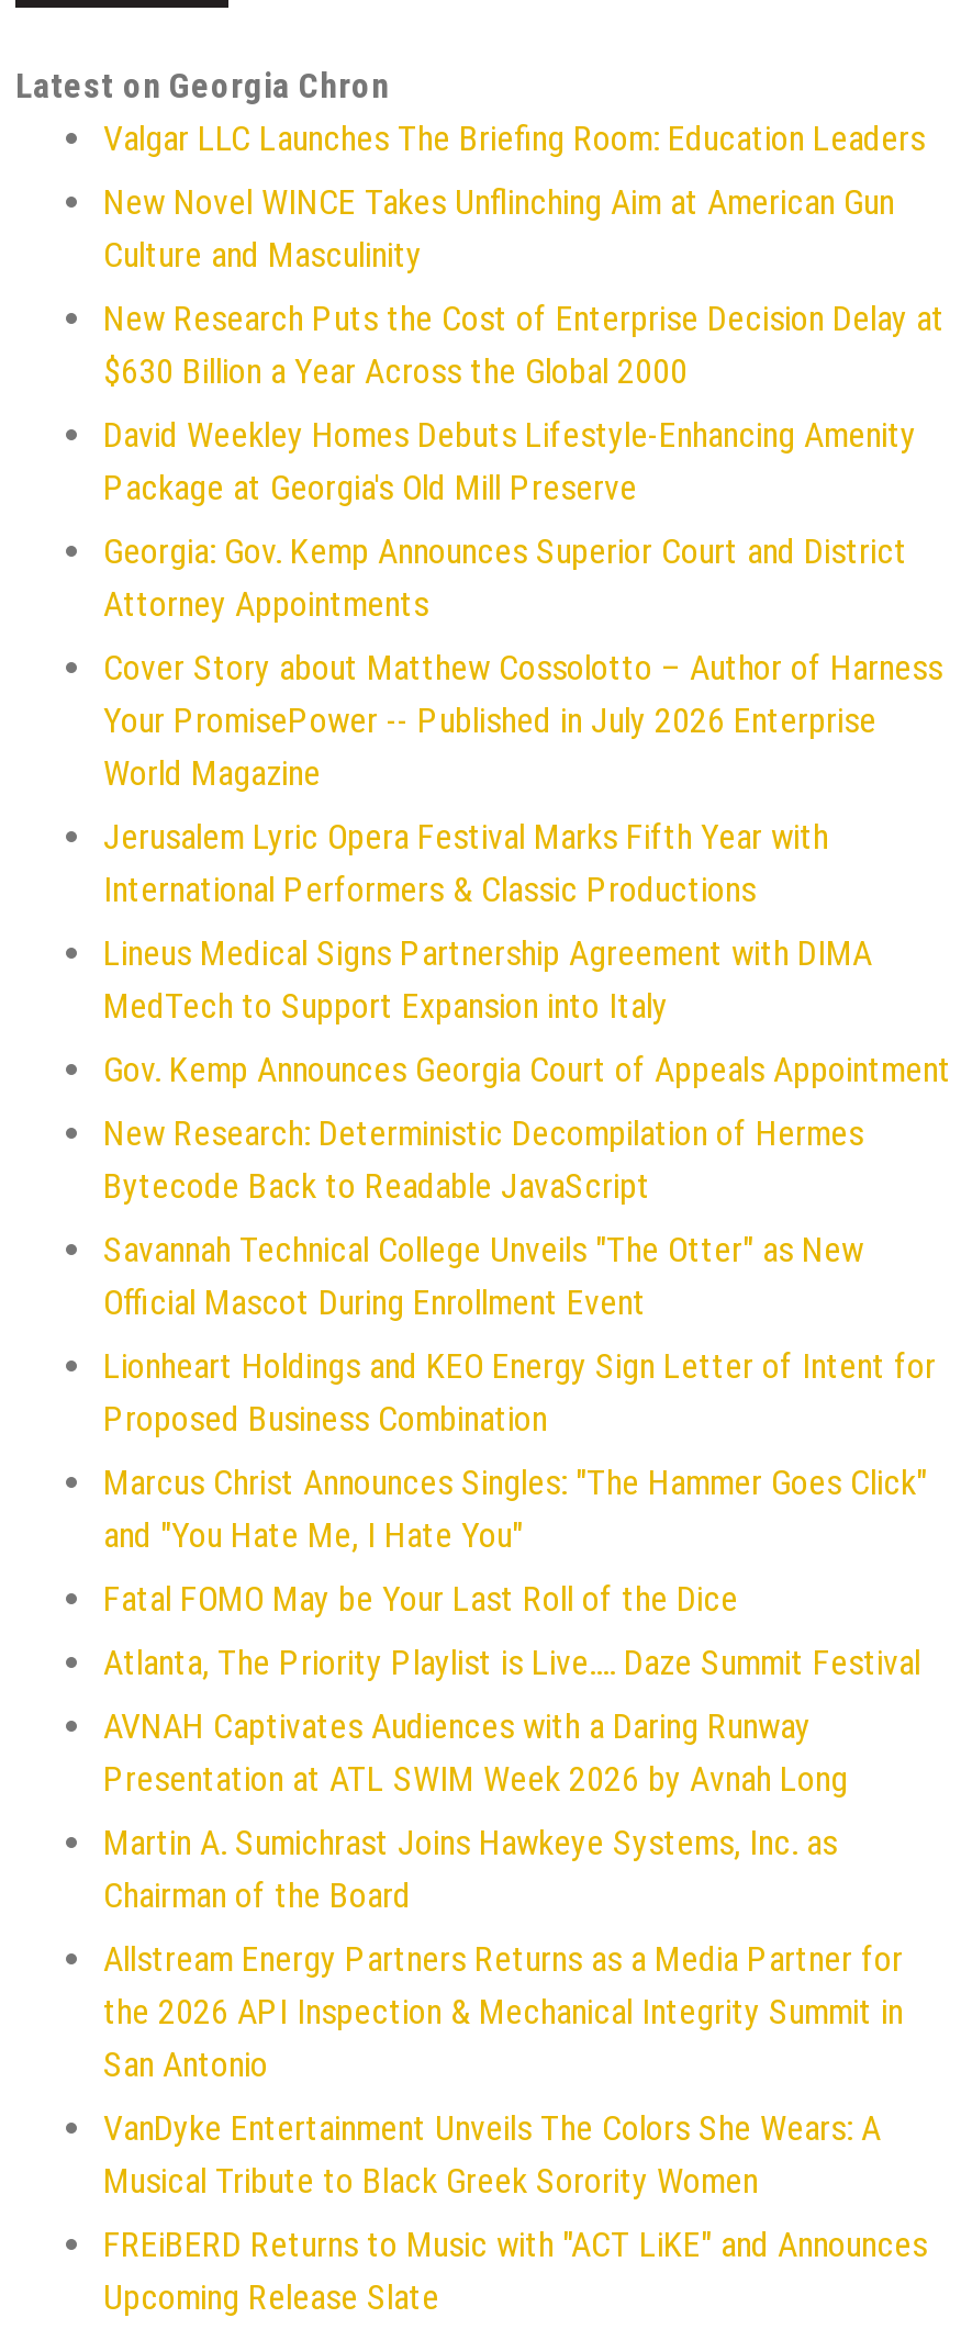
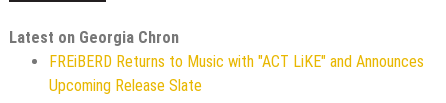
[103,117,951,2202] Valgar LLC Launches The Briefing Room: Education Leaders | New Novel WINCE Takes Unflinching Aim at American Gun | Culture and Masculinity | New Research Puts the Cost of Enterprise Decision Delay at | $630 Billion a Year Across the Global 2000 | David Weekley Homes Debuts Lifestyle-Enhancing Amenity | Package at Georgia's Old Mill Preserve | Georgia: Gov. Kemp Announces Superior Court and District | Attorney Appointments | Cover Story about Matthew Cossolotto – Author of Harness | Your PromisePower -- Published in July 2026 Enterprise | World Magazine | Jerusalem Lyric Opera Festival Marks Fifth Year with | International Performers & Classic Productions | Lineus Medical Signs Partnership Agreement with DIMA | MedTech to Support Expansion into Italy | Gov. Kemp Announces Georgia Court of Appeals Appointment | New Research: Deterministic Decompilation of Hermes | Bytecode Back to Readable JavaScript | Savannah Technical College Unveils "The Otter" as New | Official Mascot During Enrollment Event | Lionheart Holdings and KEO Energy Sign Letter of Intent for | Proposed Business Combination | Marcus Christ Announces Singles: "The Hammer Goes Click" | and "You Hate Me, I Hate You" | Fatal FOMO May be Your Last Roll of the Dice | Atlanta, The Priority Playlist is Live.... Daze Summit Festival | AVNAH Captivates Audiences with a Daring Runway | Presentation at ATL SWIM Week 2026 by Avnah Long | Martin A. Sumichrast Joins Hawkeye Systems, Inc. as | Chairman of the Board | Allstream Energy Partners Returns as a Media Partner for | the 2026 API Inspection & Mechanical Integrity Summit in | San Antonio | VanDyke Entertainment Unveils The Colors She Wears: A | Musical Tribute to Black Greek Sorority Women -> none

